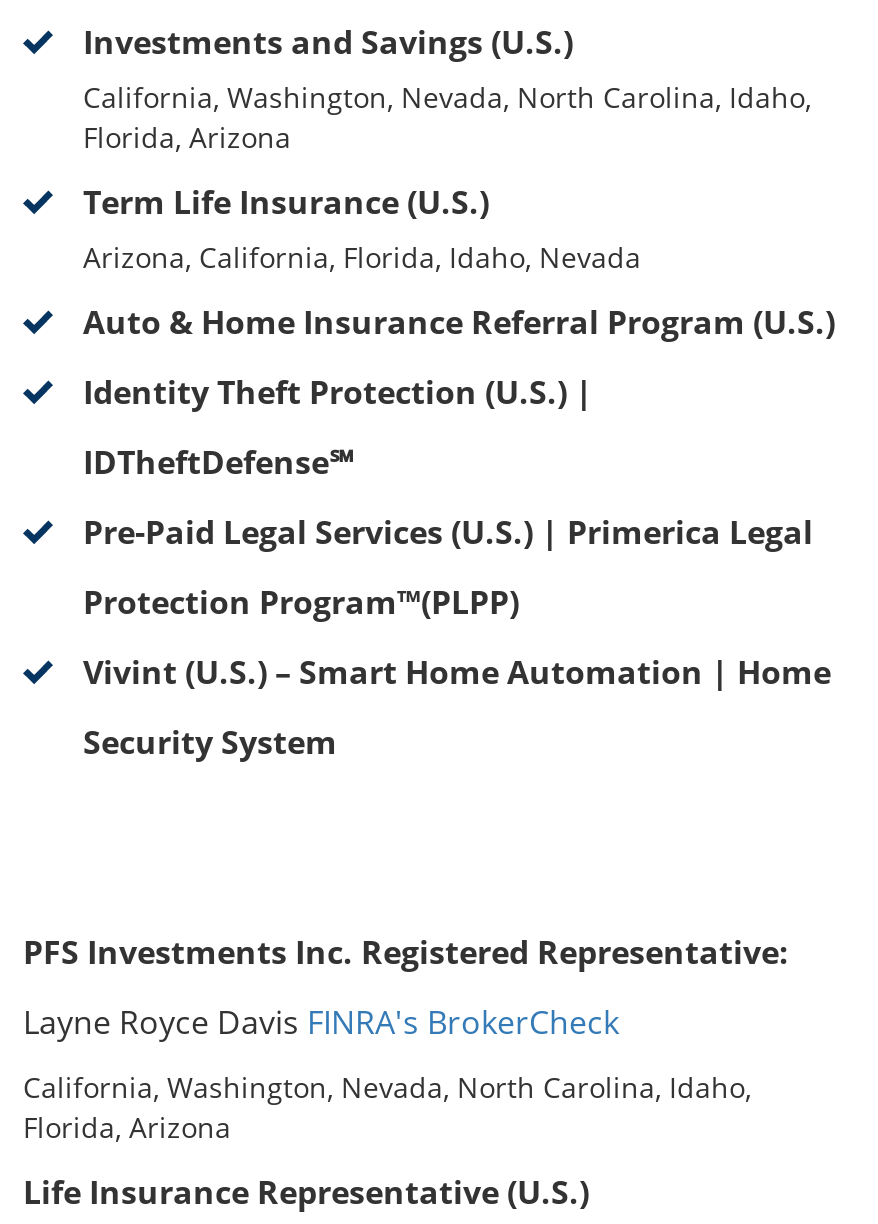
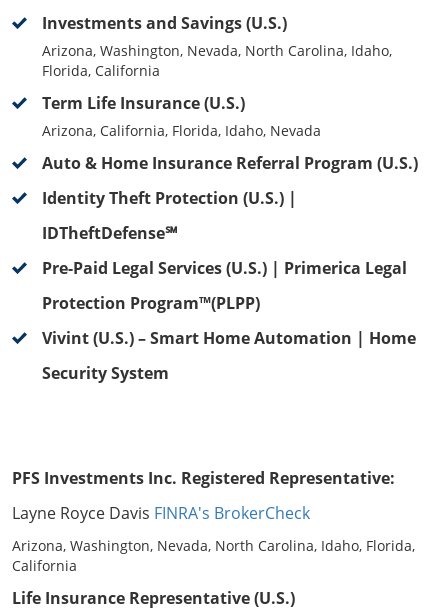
[83,78,811,116] California, Washington, Nevada, North Carolina, Idaho, -> [42,41,392,60] Arizona, Washington, Nevada, North Carolina, Idaho,
[83,118,291,156] Florida, Arizona -> [42,61,160,80] Florida, California
[23,1068,751,1146] California, Washington, Nevada, North Carolina, Idaho, | Florida, Arizona -> [12,536,415,575] Arizona, Washington, Nevada, North Carolina, Idaho, Florida, | California

